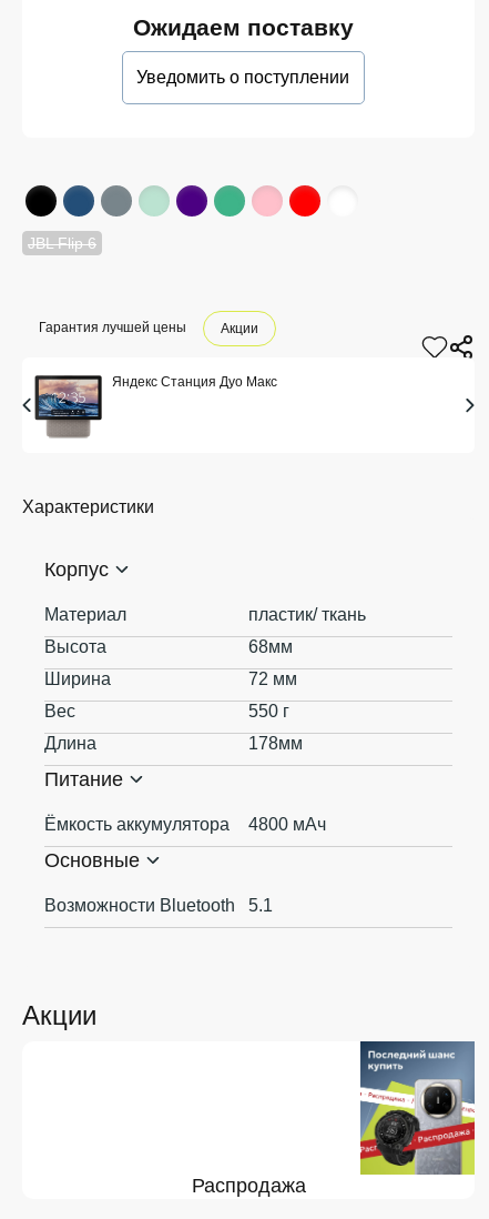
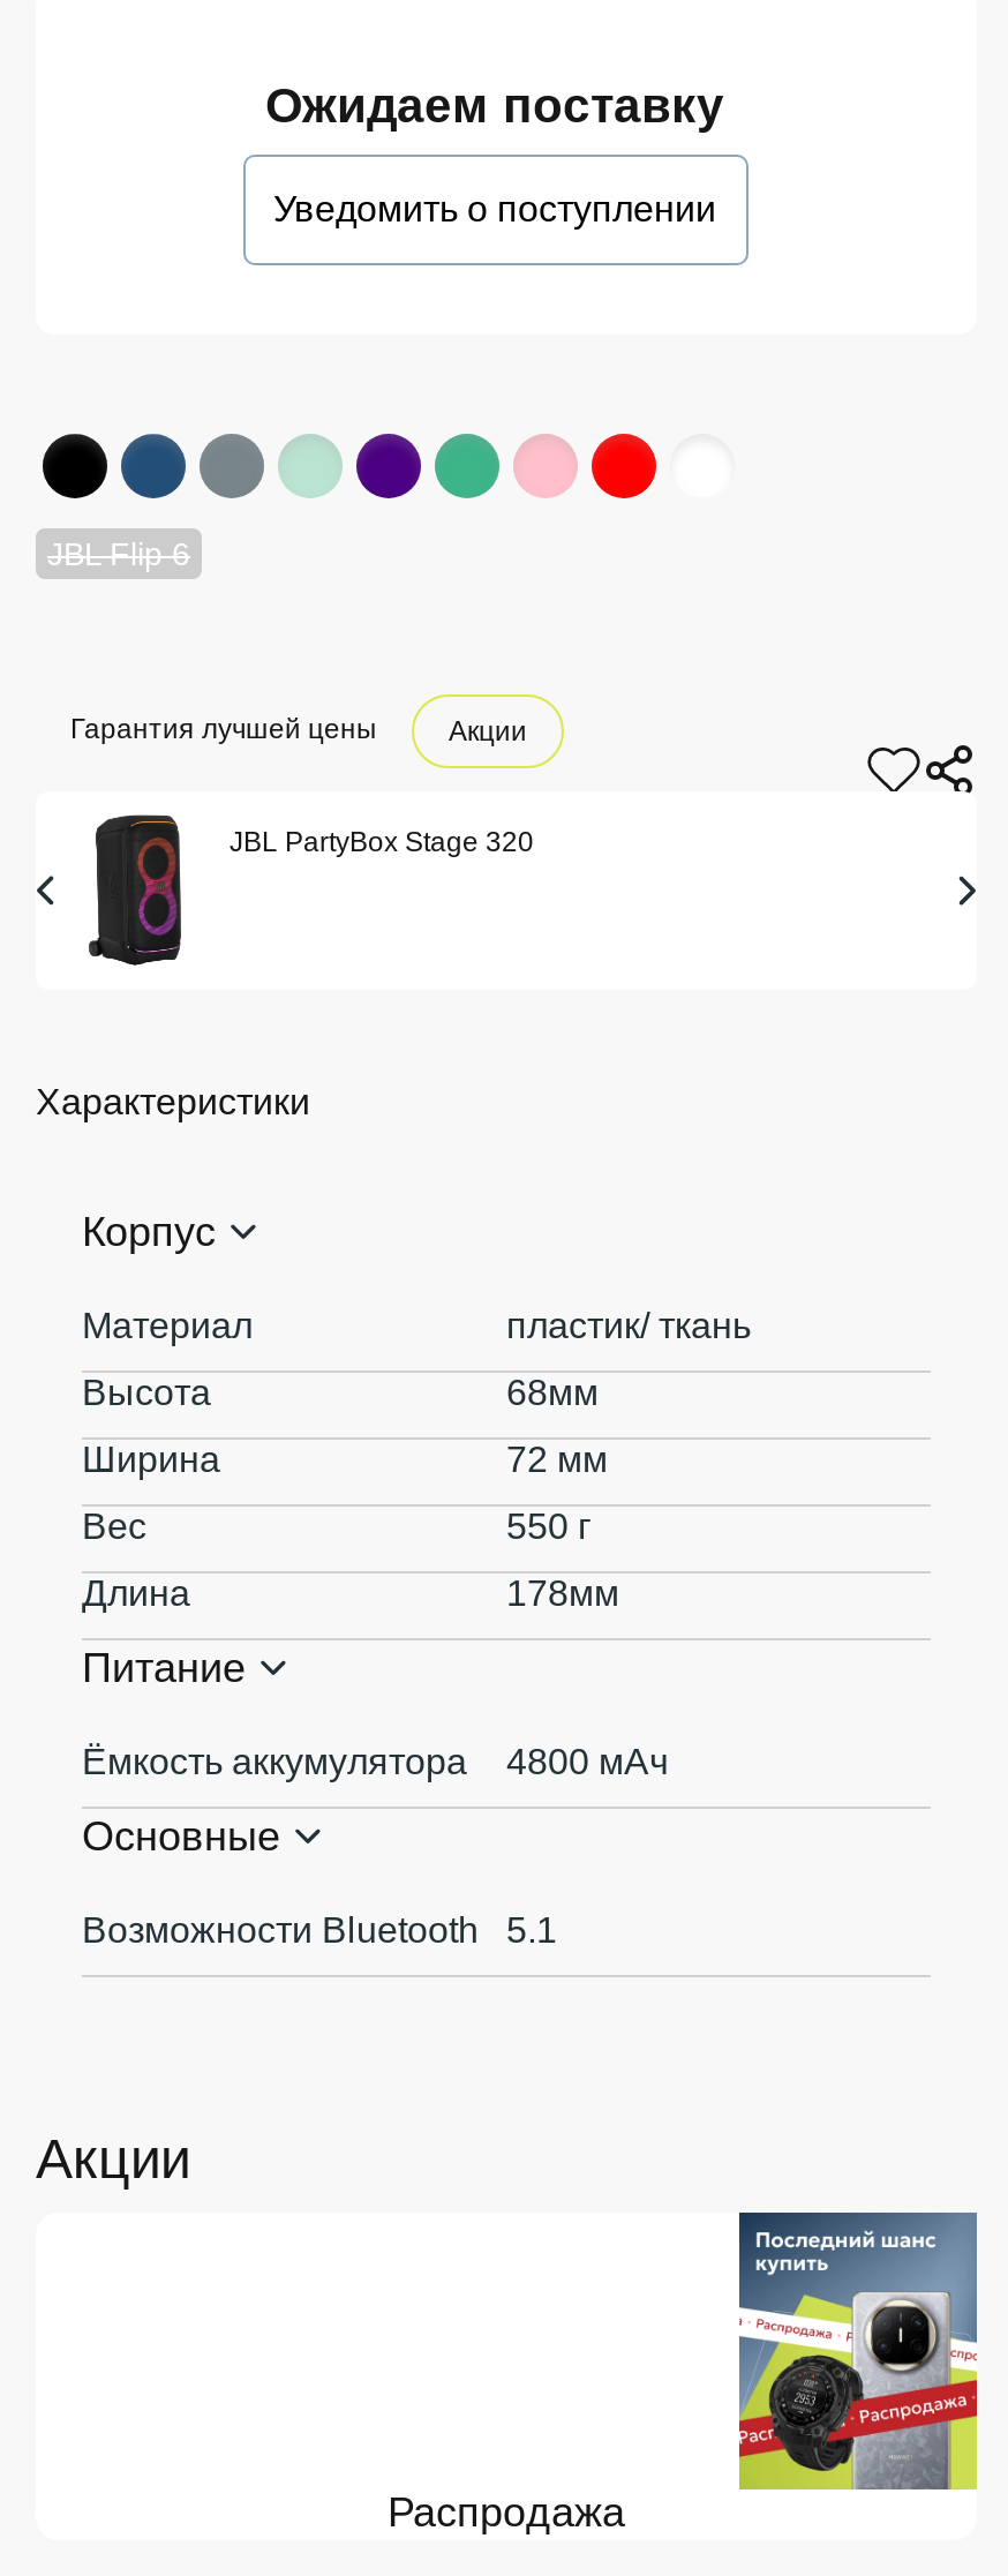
[33,369,277,441] [image] | Яндекc Станция Дуо Макс -> [61,812,534,967] [image] | JBL PartyBox Stage 320

